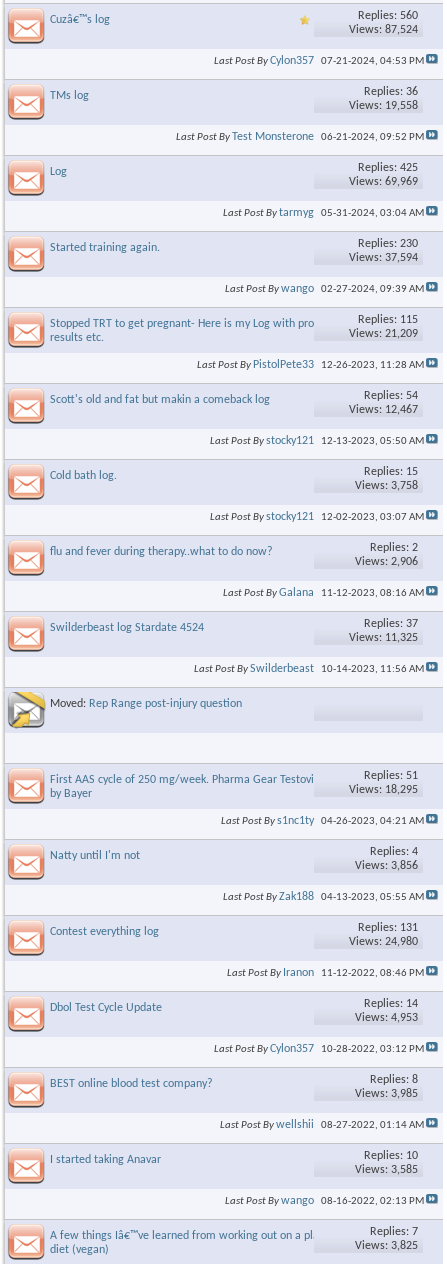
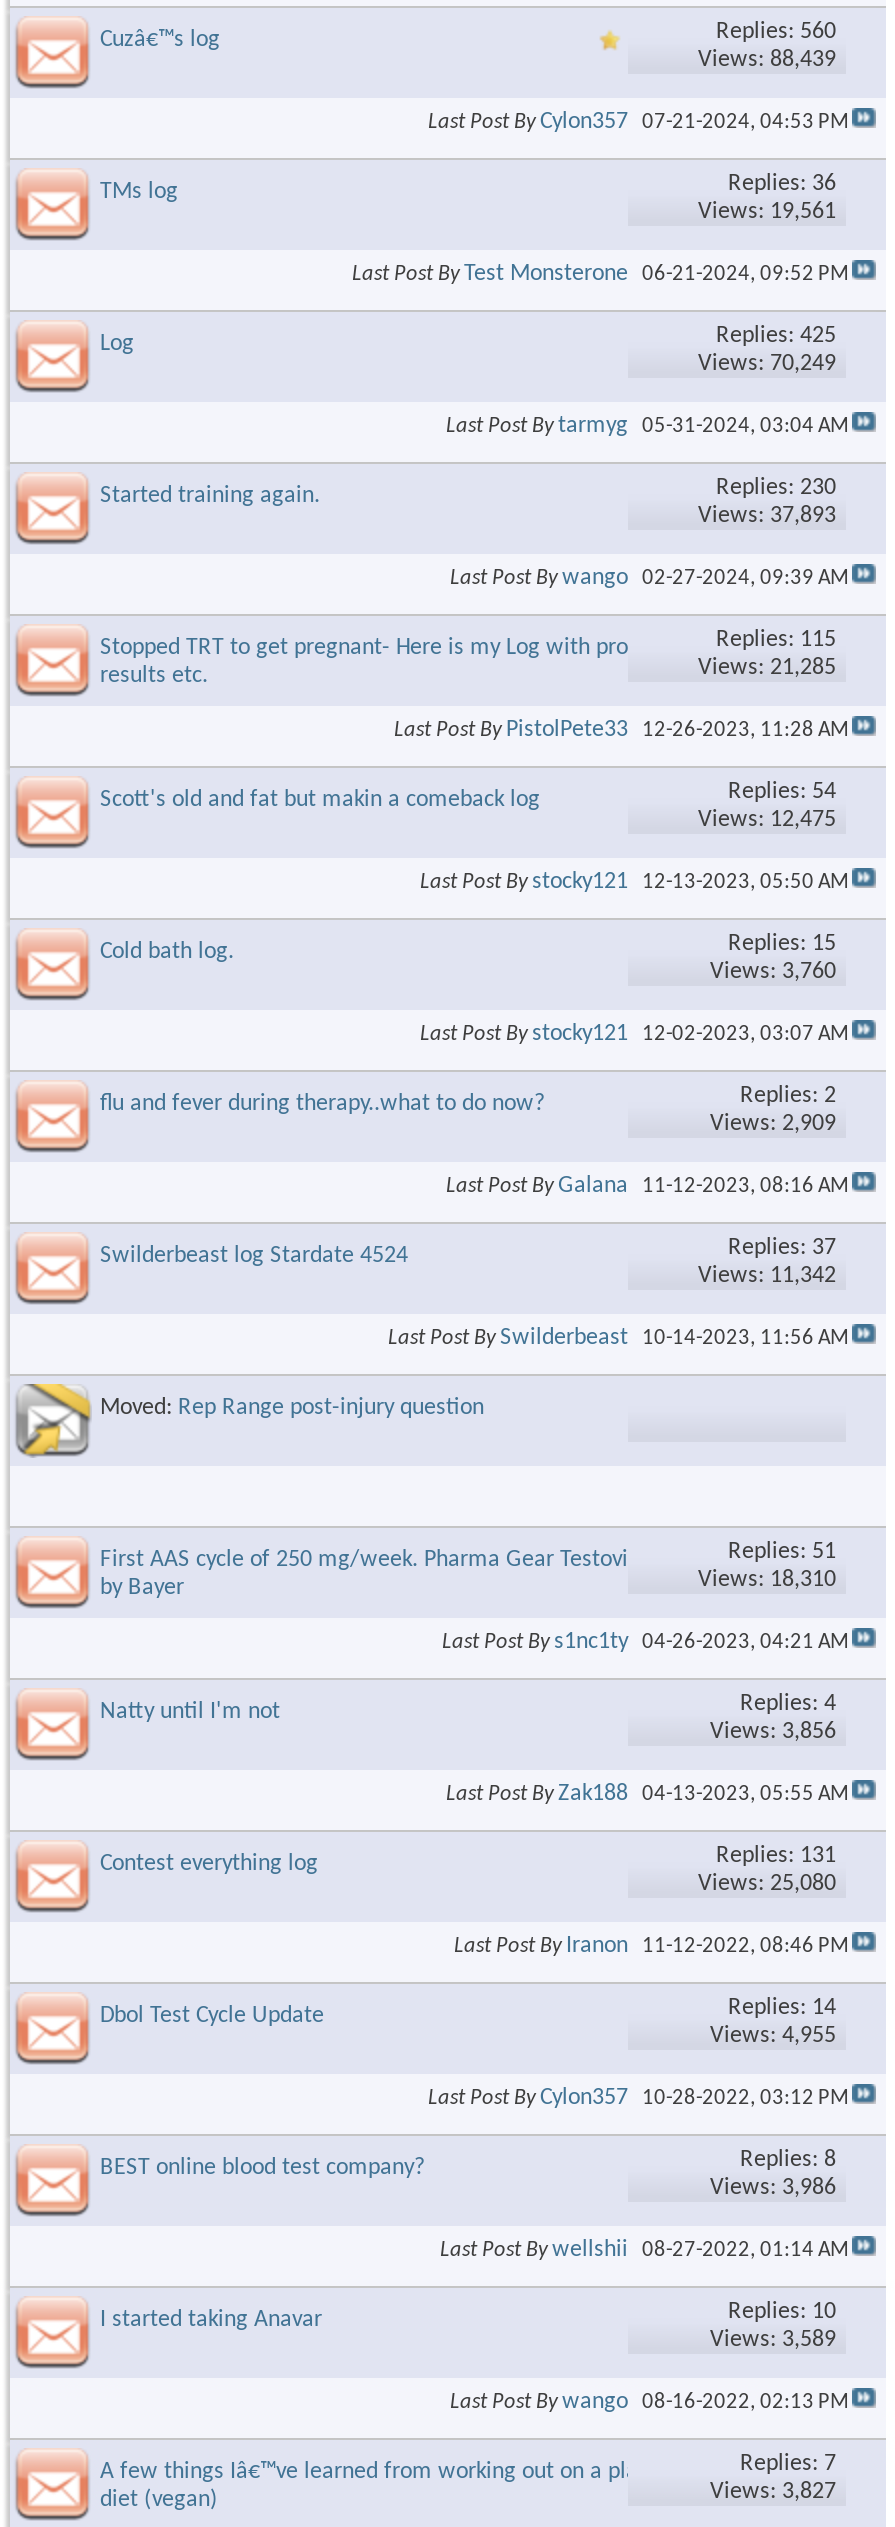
[349,24,418,36] Views: 87,524 -> [698,48,836,72] Views: 88,439
[349,100,418,112] Views: 19,558 -> [698,200,836,224] Views: 19,561
[349,176,418,188] Views: 69,969 -> [698,352,836,376] Views: 70,249
[349,252,418,264] Views: 37,594 -> [698,504,836,528] Views: 37,893
[349,328,418,340] Views: 21,209 -> [698,656,836,680] Views: 21,285
[349,404,418,416] Views: 12,467 -> [698,808,836,832] Views: 12,475
[355,480,418,492] Views: 3,758 -> [710,960,836,984] Views: 3,760
[355,556,418,568] Views: 2,906 -> [710,1112,836,1136] Views: 2,909
[349,632,418,644] Views: 11,325 -> [698,1264,836,1288] Views: 11,342
[349,784,418,796] Views: 18,295 -> [698,1568,836,1592] Views: 18,310
[349,936,418,948] Views: 24,980 -> [698,1872,836,1896] Views: 25,080
[355,1012,418,1024] Views: 4,953 -> [710,2024,836,2048] Views: 4,955
[355,1088,418,1100] Views: 3,985 -> [710,2176,836,2200] Views: 3,986
[355,1164,418,1176] Views: 3,585 -> [710,2328,836,2352] Views: 3,589
[355,1240,418,1252] Views: 3,825 -> [710,2480,836,2504] Views: 3,827

